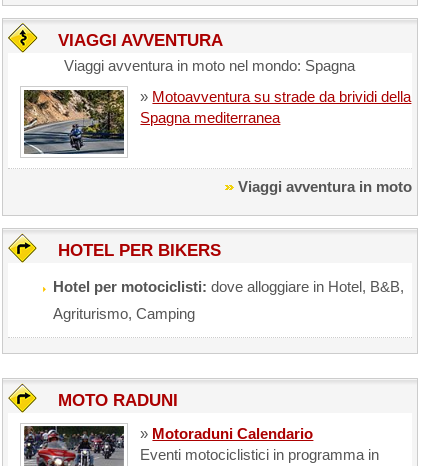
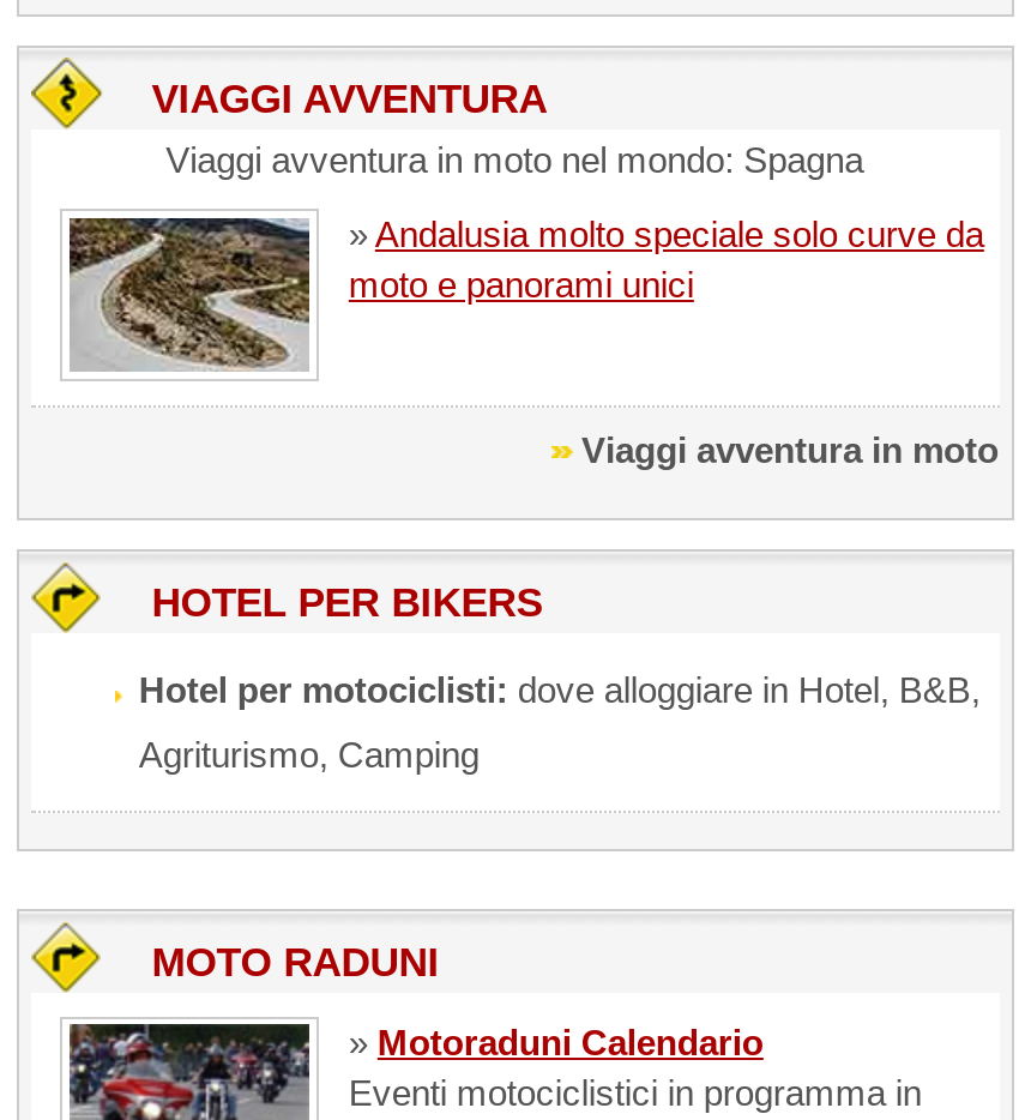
[24,88,411,155] [image] | » Motoavventura su strade da brividi della | Spagna mediterranea -> [70,214,984,372] [image] | » Andalusia molto speciale solo curve da | moto e panorami unici

